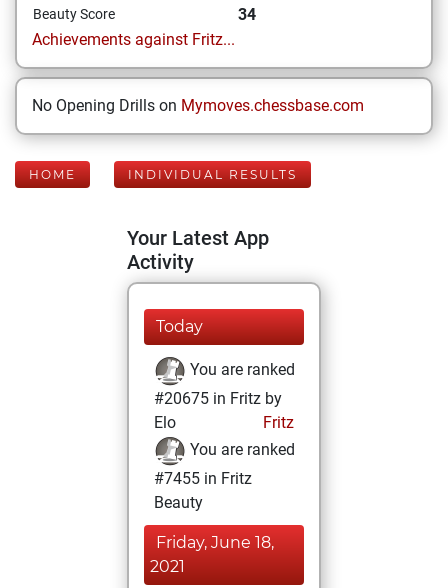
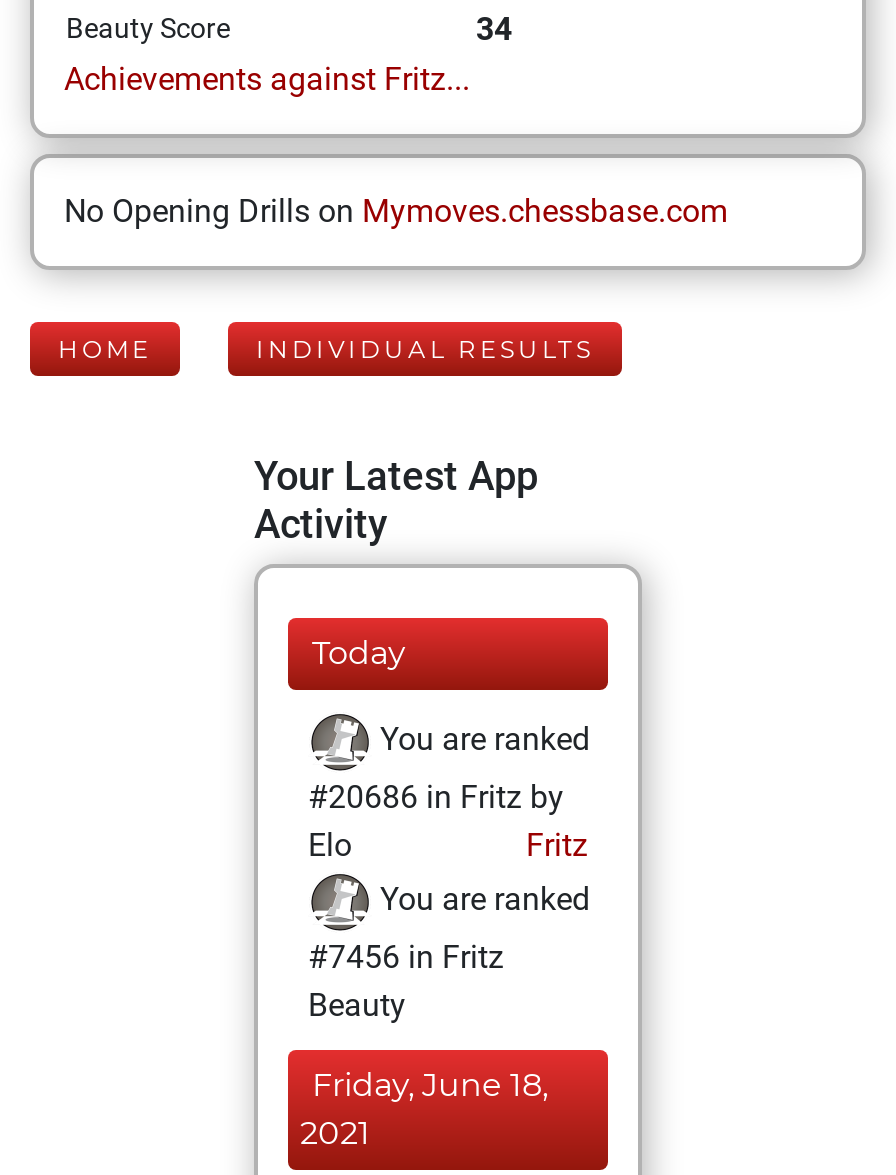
[154,389,282,408] #20675 in Fritz by -> [308,778,564,816] #20686 in Fritz by
[154,469,252,488] #7455 in Fritz -> [308,938,504,976] #7456 in Fritz

